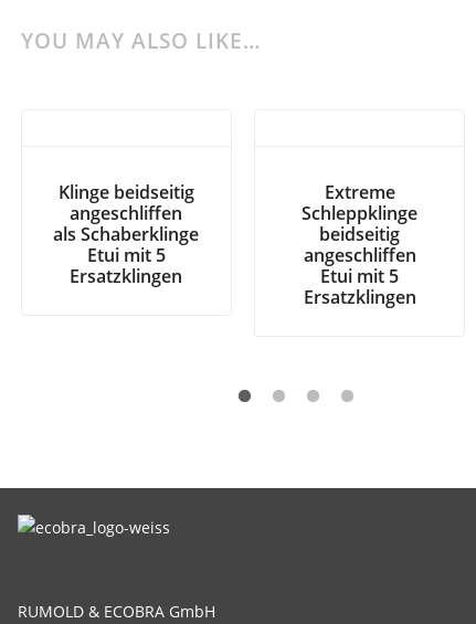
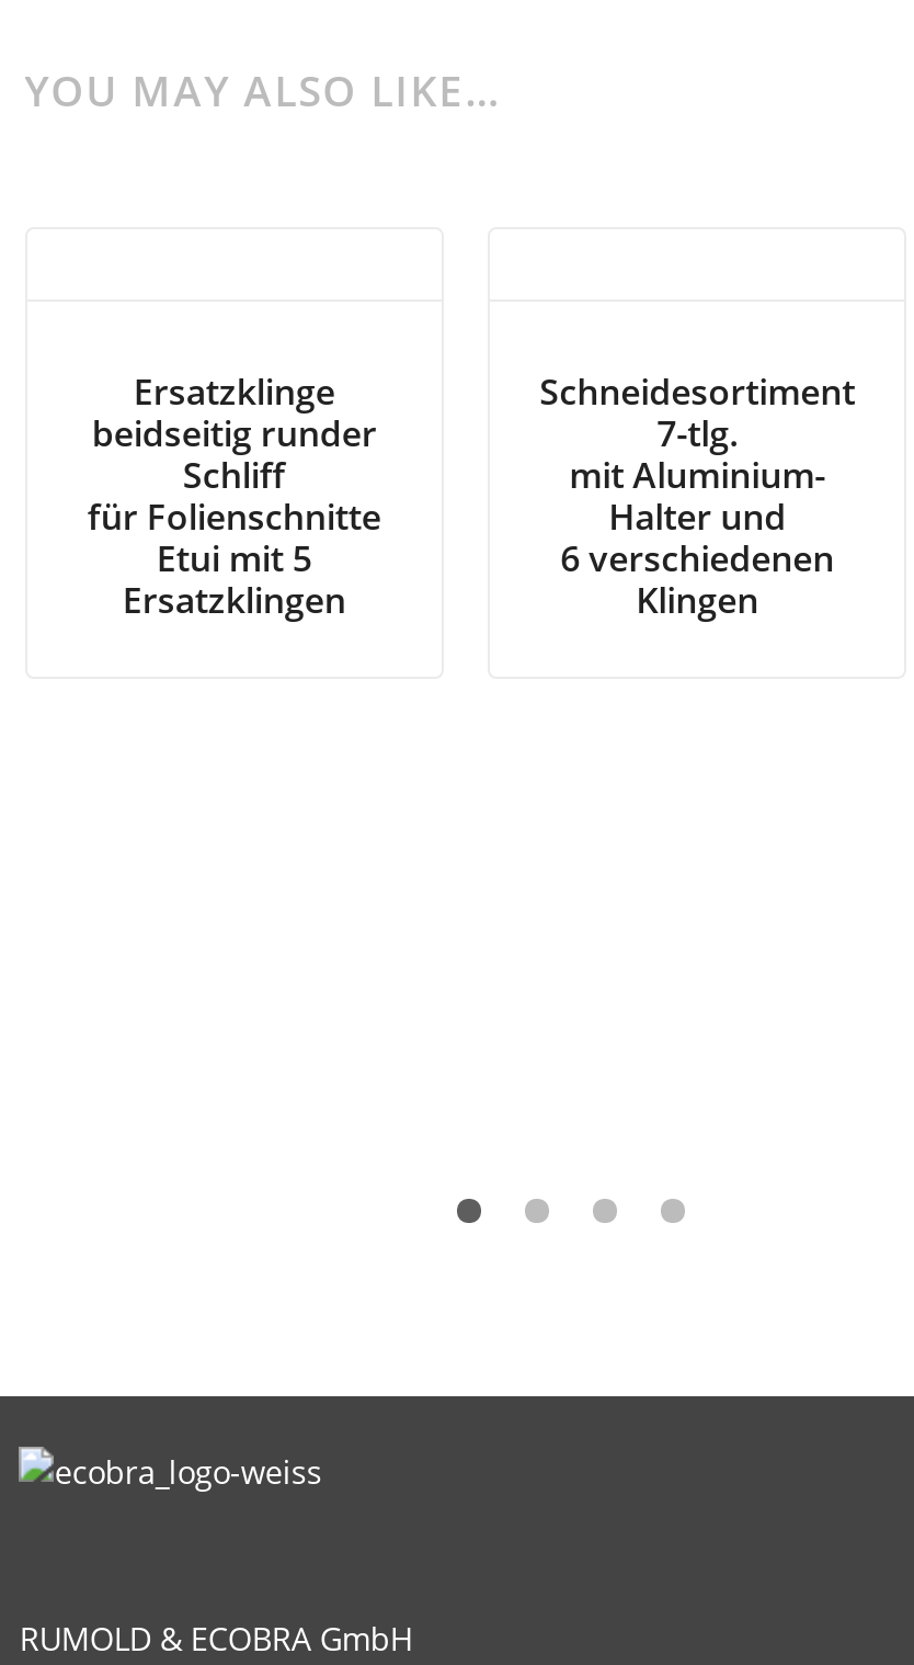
[53,180,199,247] Klinge beidseitig | angeschliffen | als Schaberklinge -> [87,368,381,541] Ersatzklinge | beidseitig runder | Schliff | für Folienschnitte
[302,180,418,309] Extreme | Schleppklinge | beidseitig | angeschliffen | Etui mit 5 | Ersatzklingen -> [540,368,855,625] Schneidesortiment | 7-tlg. | mit Aluminium- | Halter und | 6 verschiedenen | Klingen

